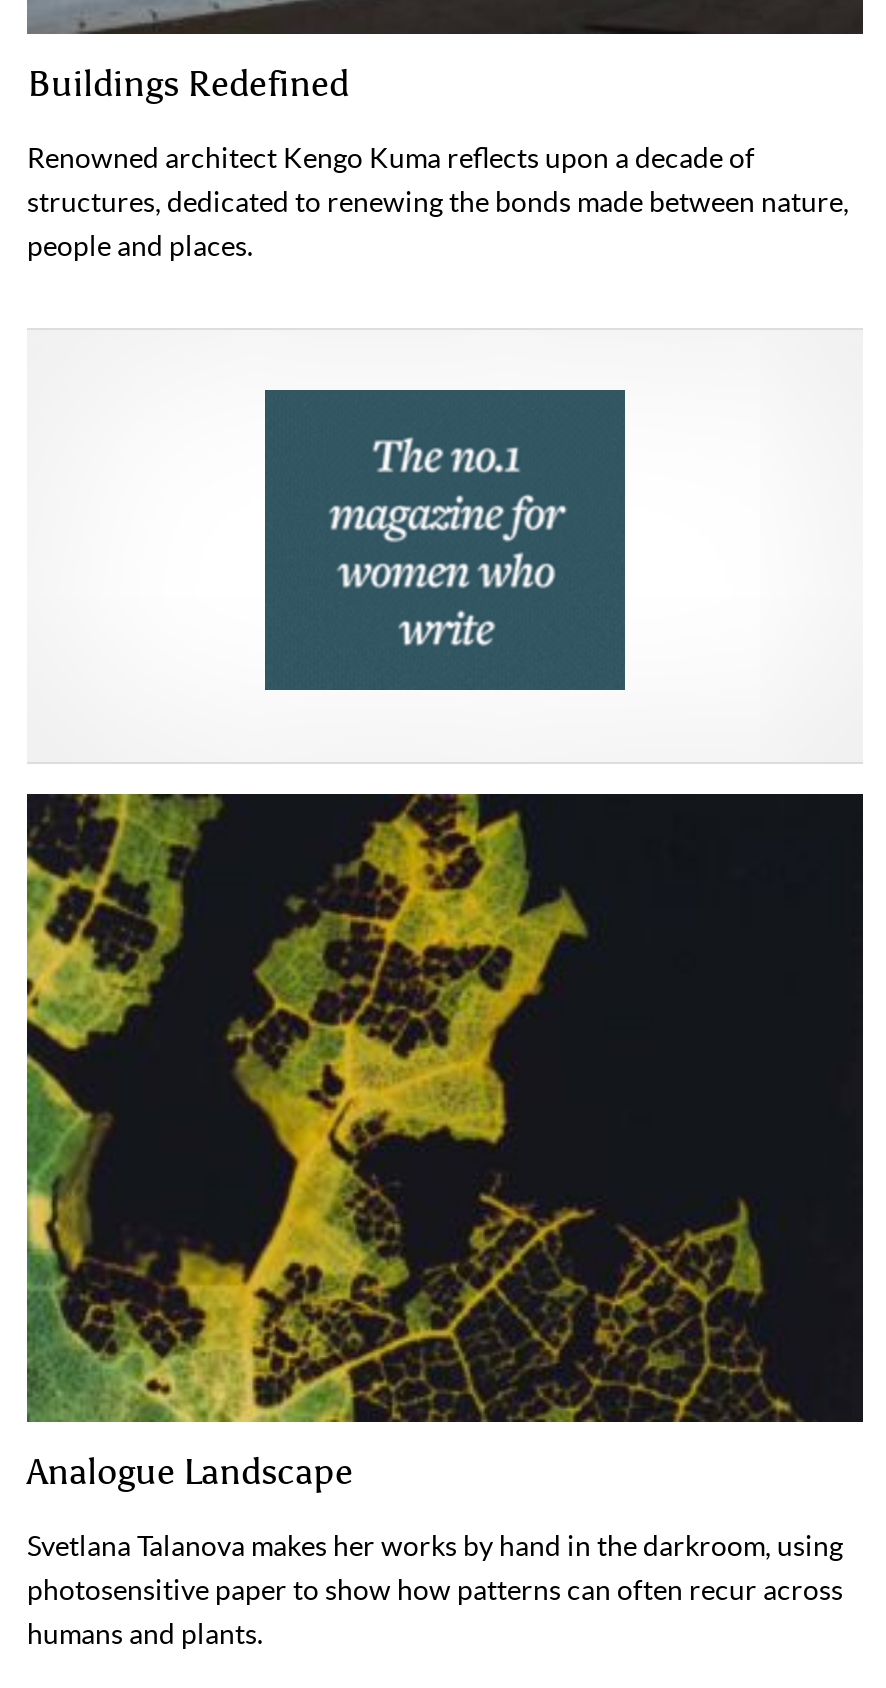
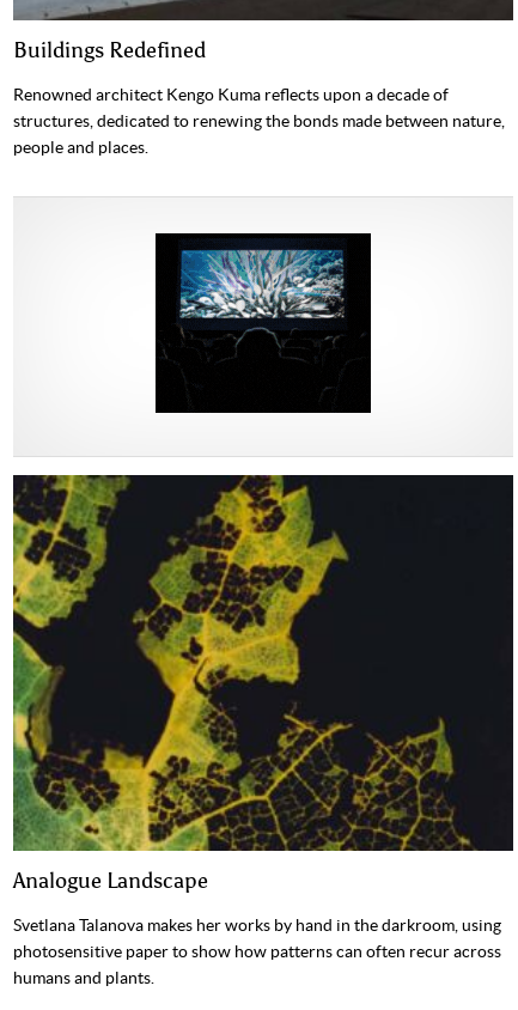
[263,388,627,692] [image] -> [156,233,372,414] [image]

